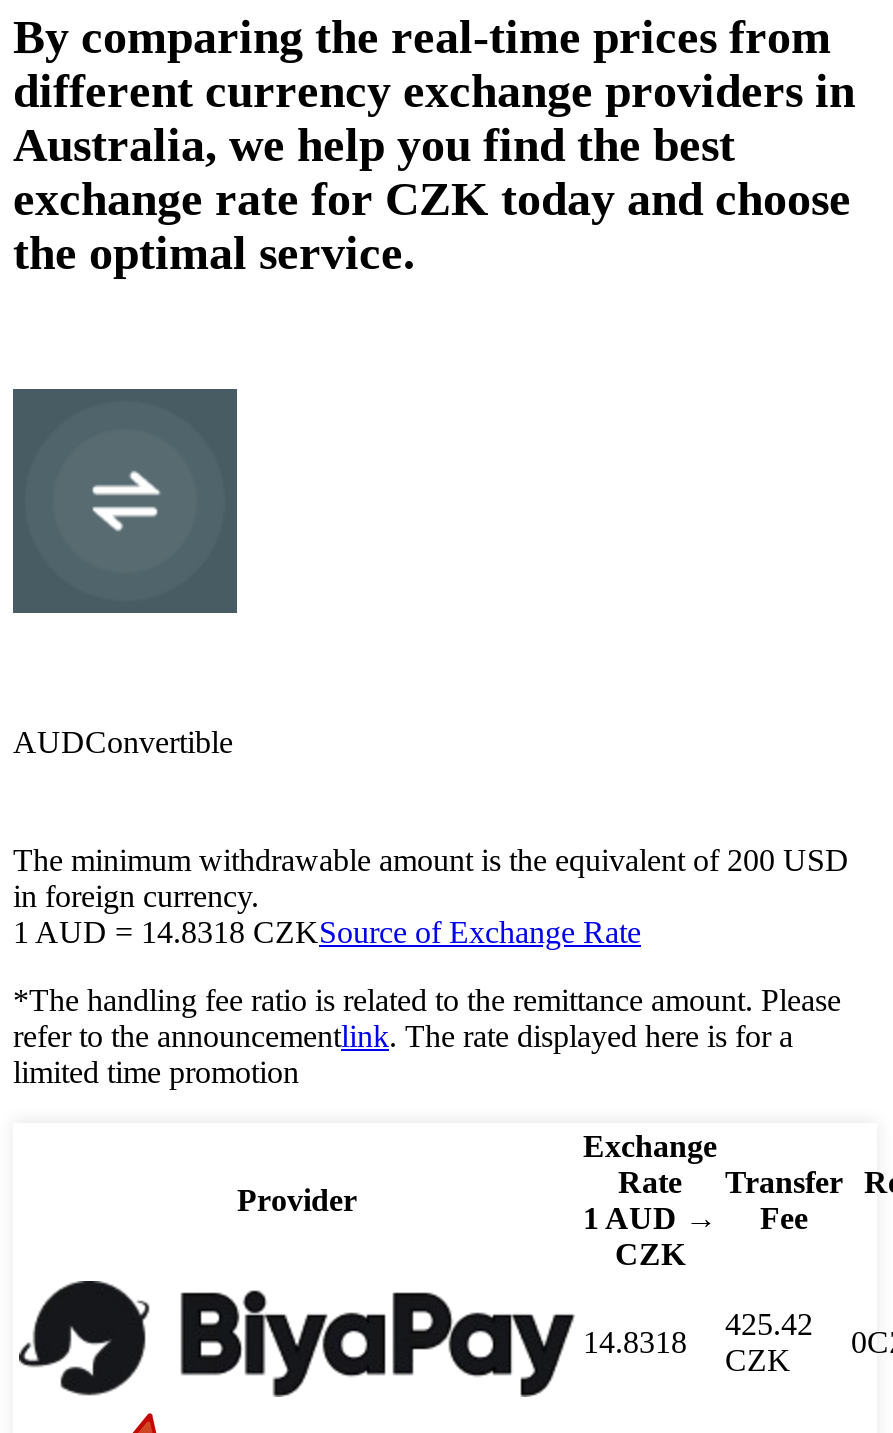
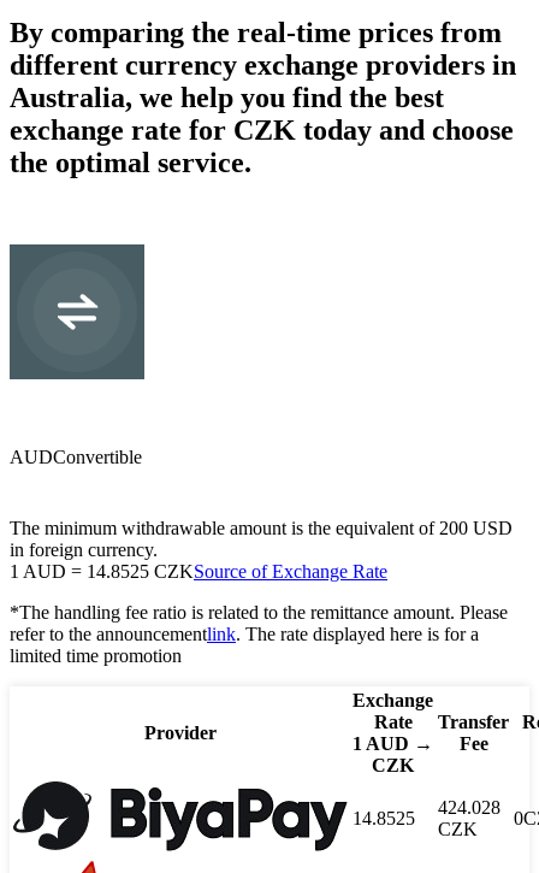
[13,915,641,949] 1 AUD= 14.8318 CZKSource of Exchange Rate -> [10,561,387,581] 1 AUD= 14.8525 CZKSource of Exchange Rate
[725,1307,813,1341] 425.42 -> [438,797,500,817] 424.028
[583,1325,687,1359] 14.8318 -> [353,808,415,828] 14.8525

